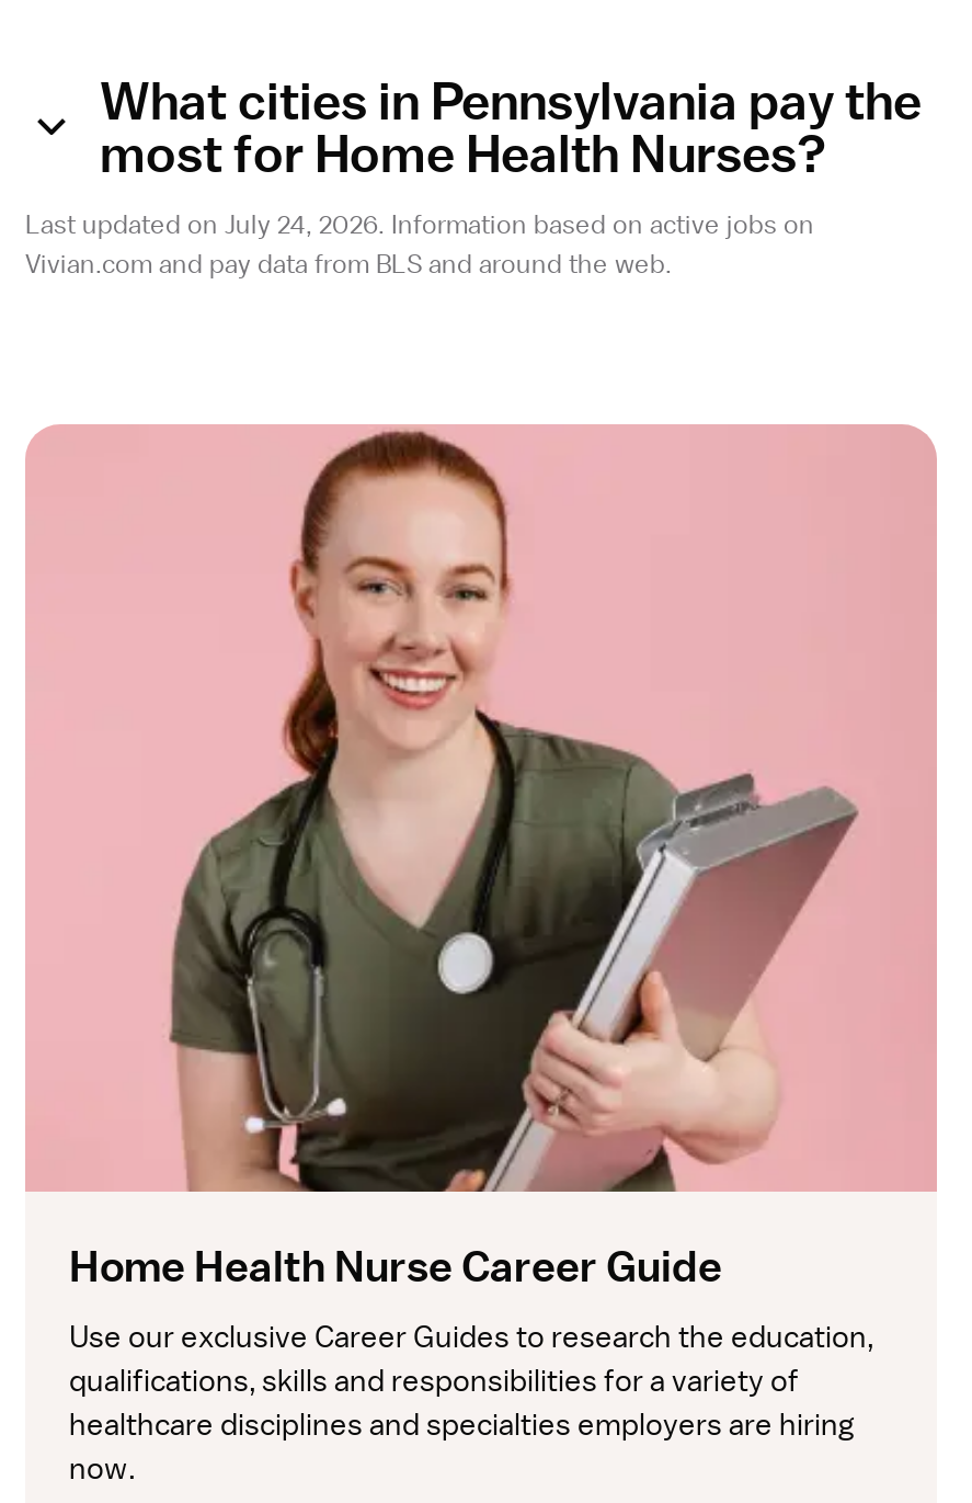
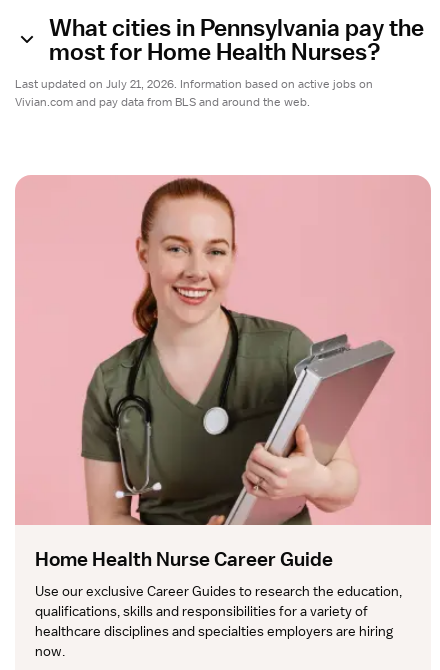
[25,207,814,242] Last updated on July 24, 2026. Information based on active jobs on -> [15,76,373,92] Last updated on July 21, 2026. Information based on active jobs on

